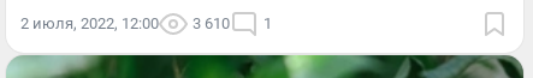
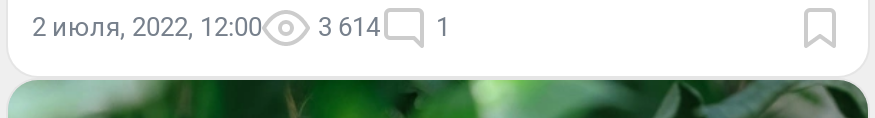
[20,15,272,33] 2 июля, 2022, 12:00 3 610 1 -> [32,12,450,42] 2 июля, 2022, 12:00 3 614 1

